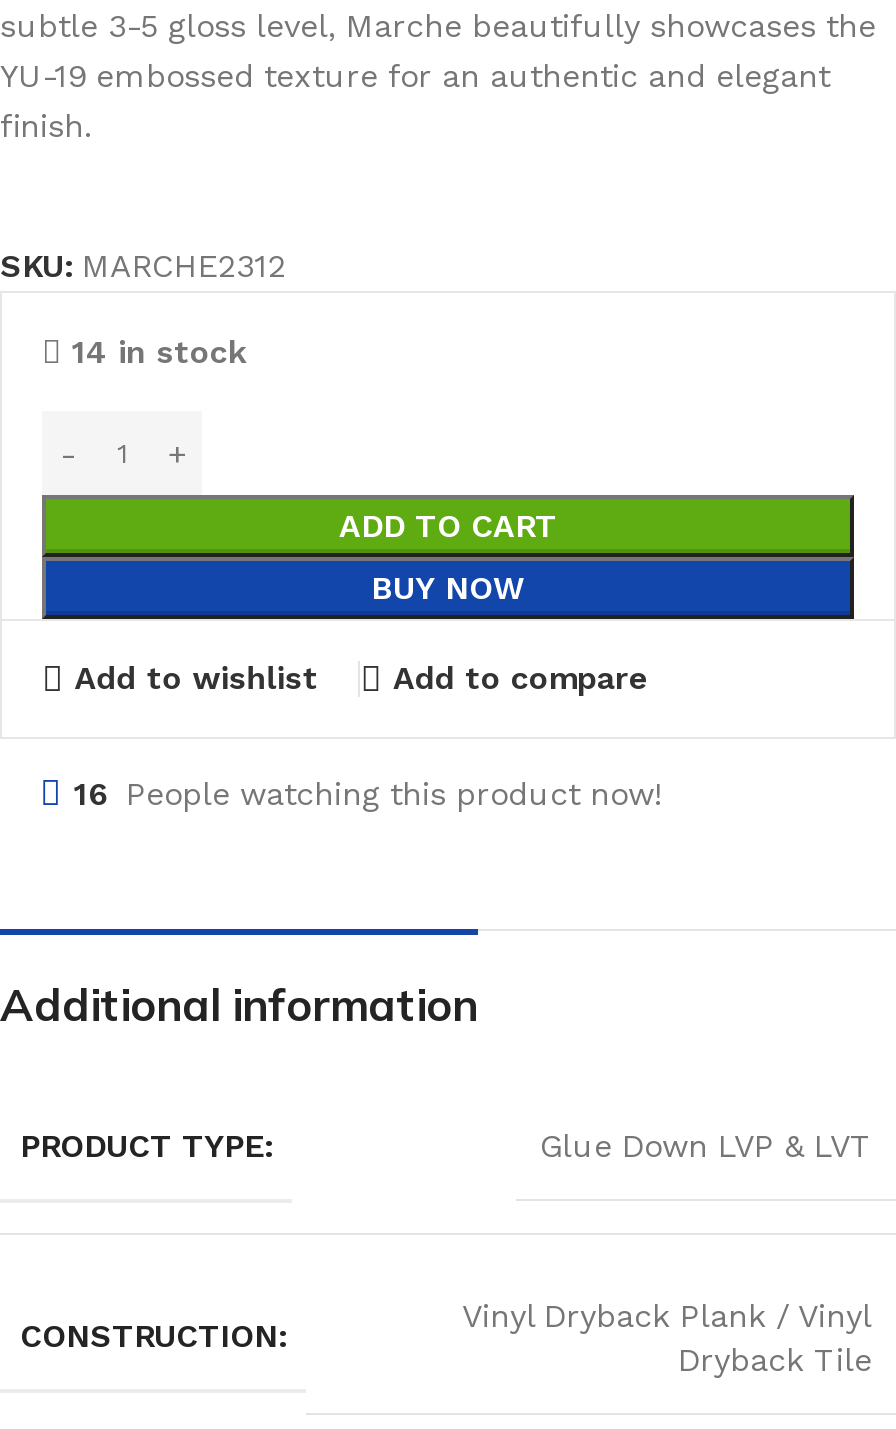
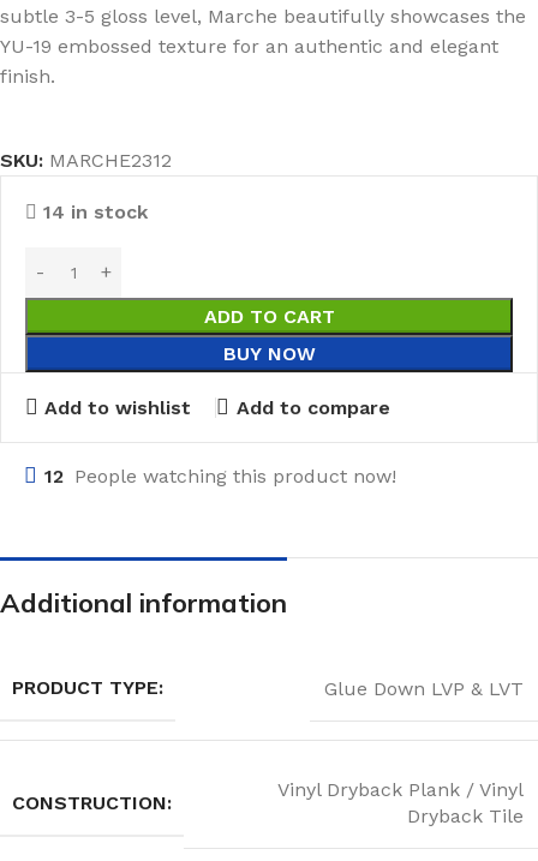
[74,774,662,812] 16 People watching this product now! -> [44,465,396,488] 12 People watching this product now!

